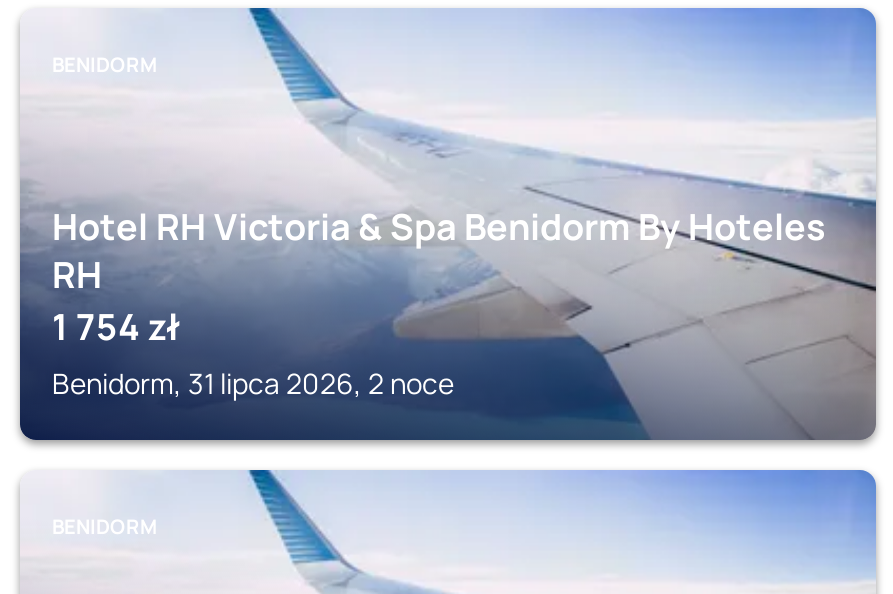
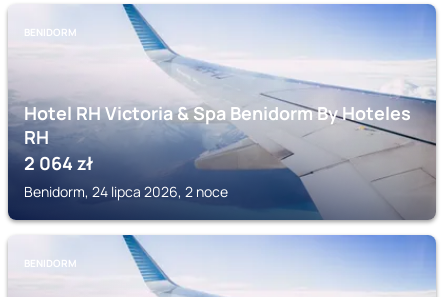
[52,302,180,350] 1 754 zł -> [24,151,93,175] 2 064 zł
[52,364,454,402] Benidorm, 31 lipca 2026, 2 noce -> [24,182,228,201] Benidorm, 24 lipca 2026, 2 noce

